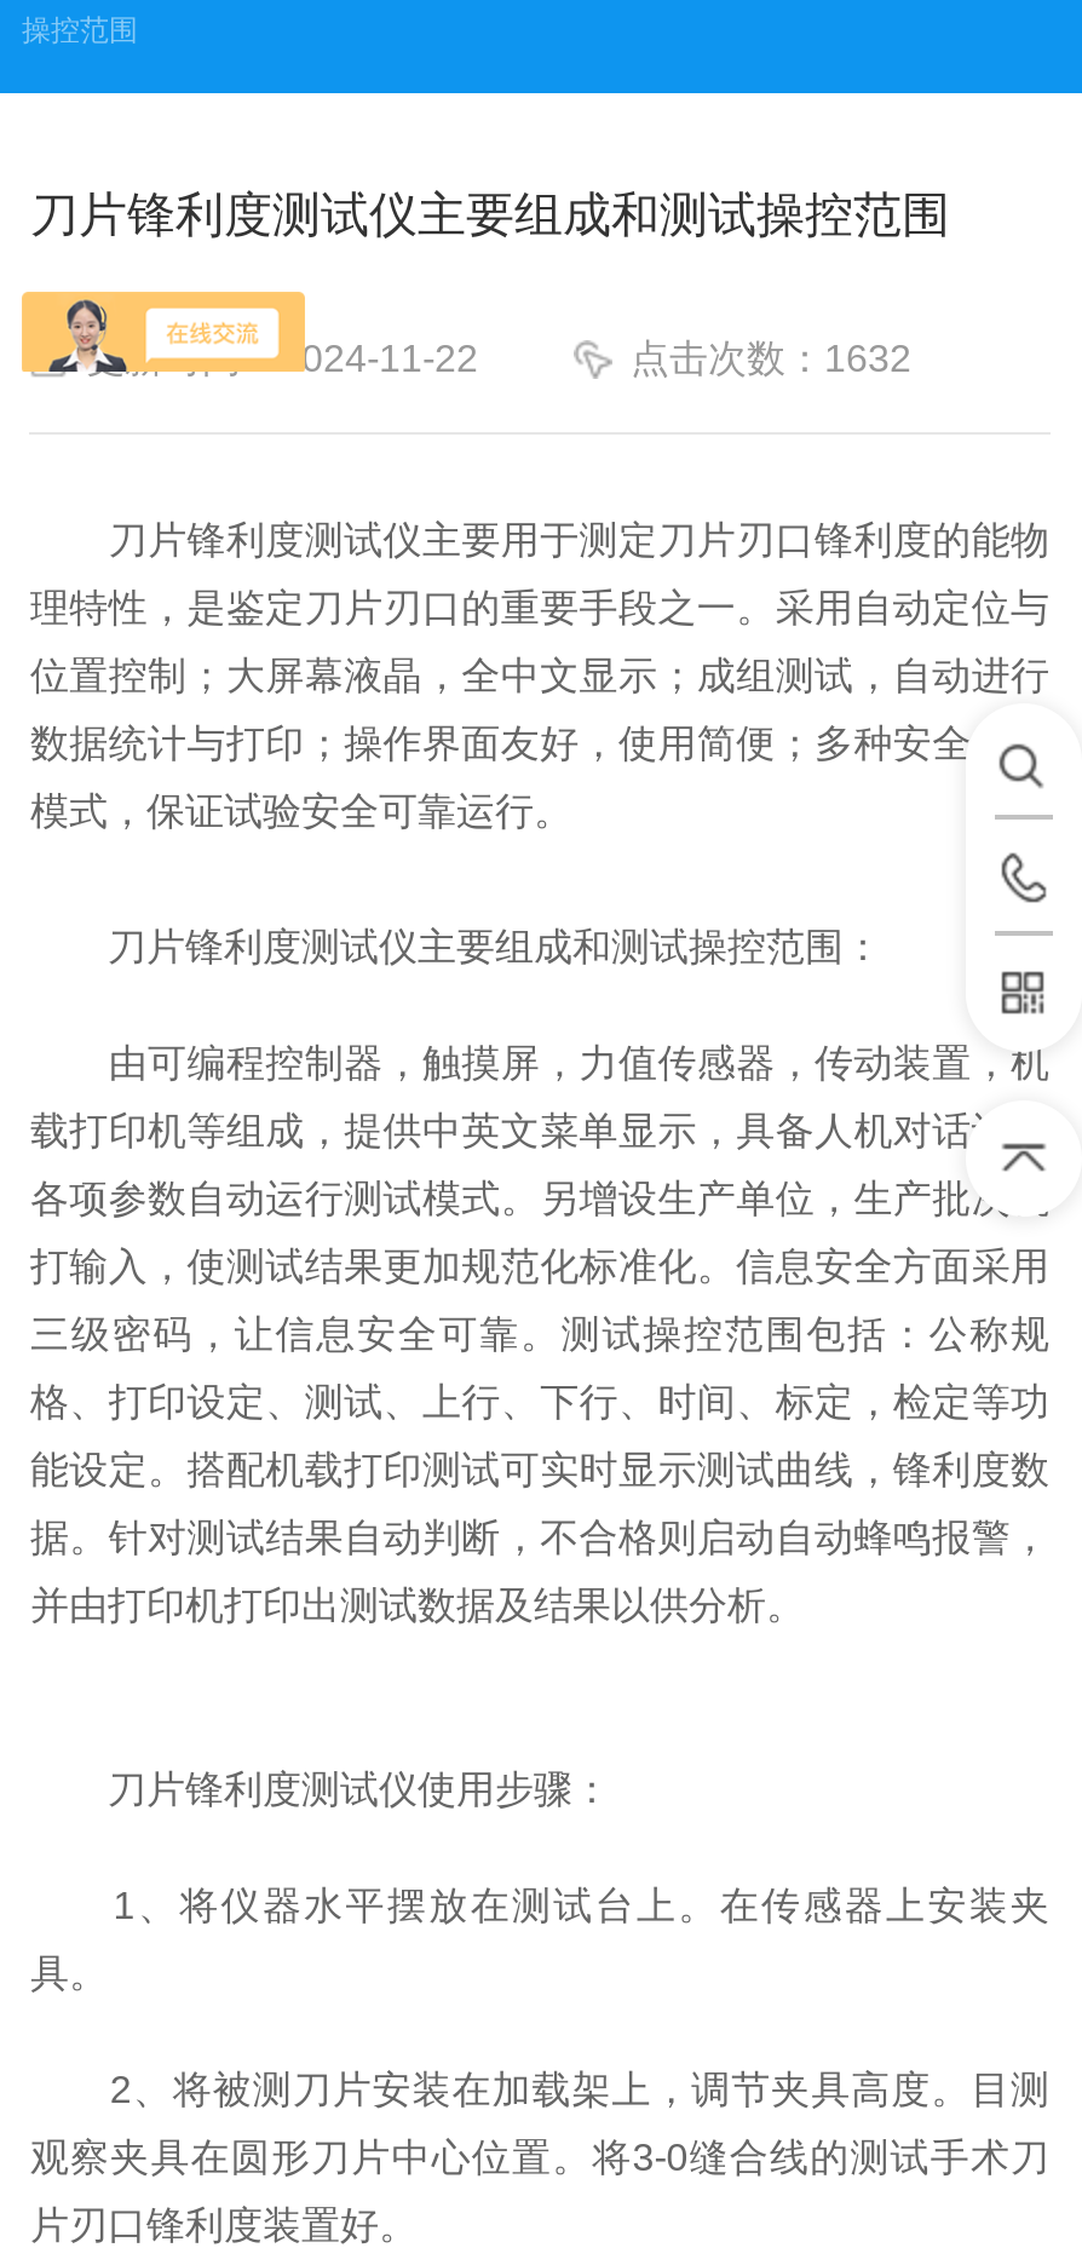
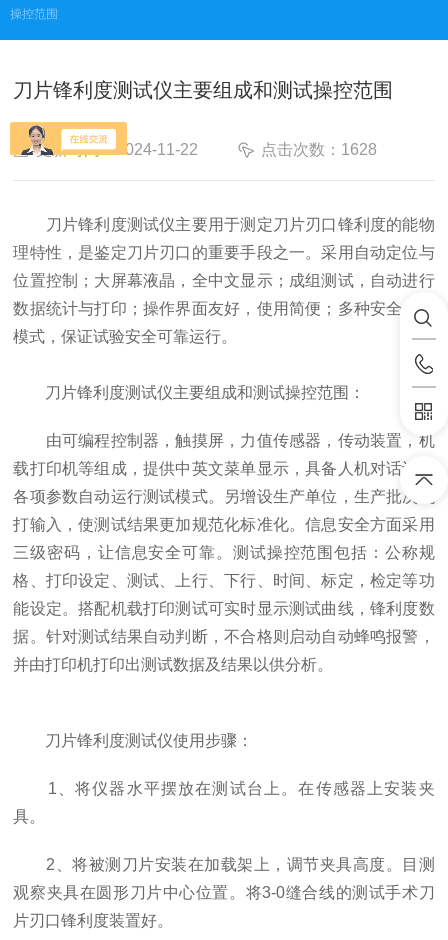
[630,337,911,378] 点击次数：1632 -> [261,141,377,158] 点击次数：1628

